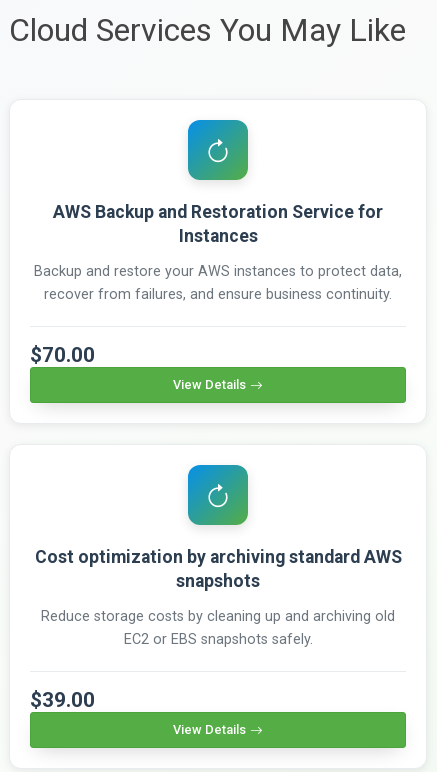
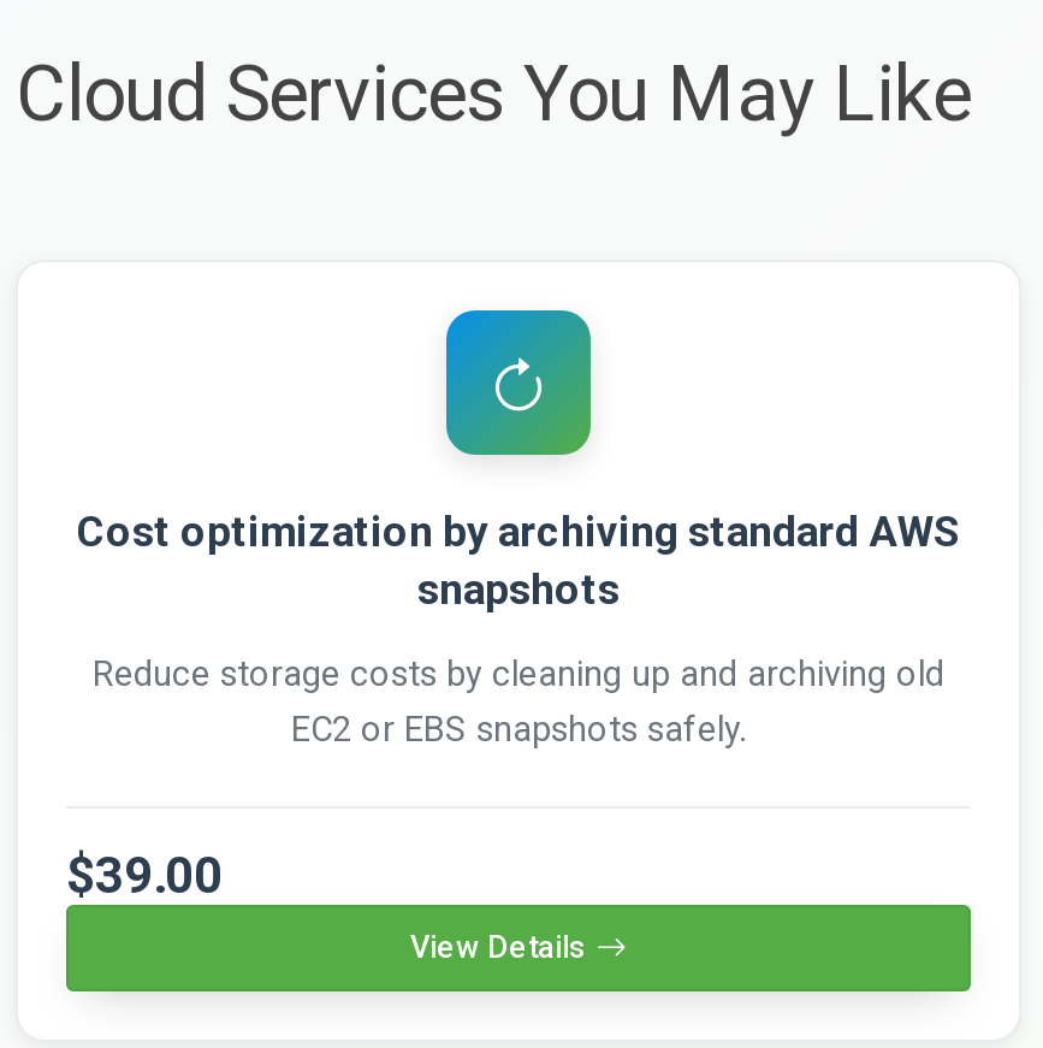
[30,202,402,392] AWS Backup and Restoration Service for | Instances | Backup and restore your AWS instances to protect data, | recover from failures, and ensure business continuity. | $70.00 | View Details -> none

